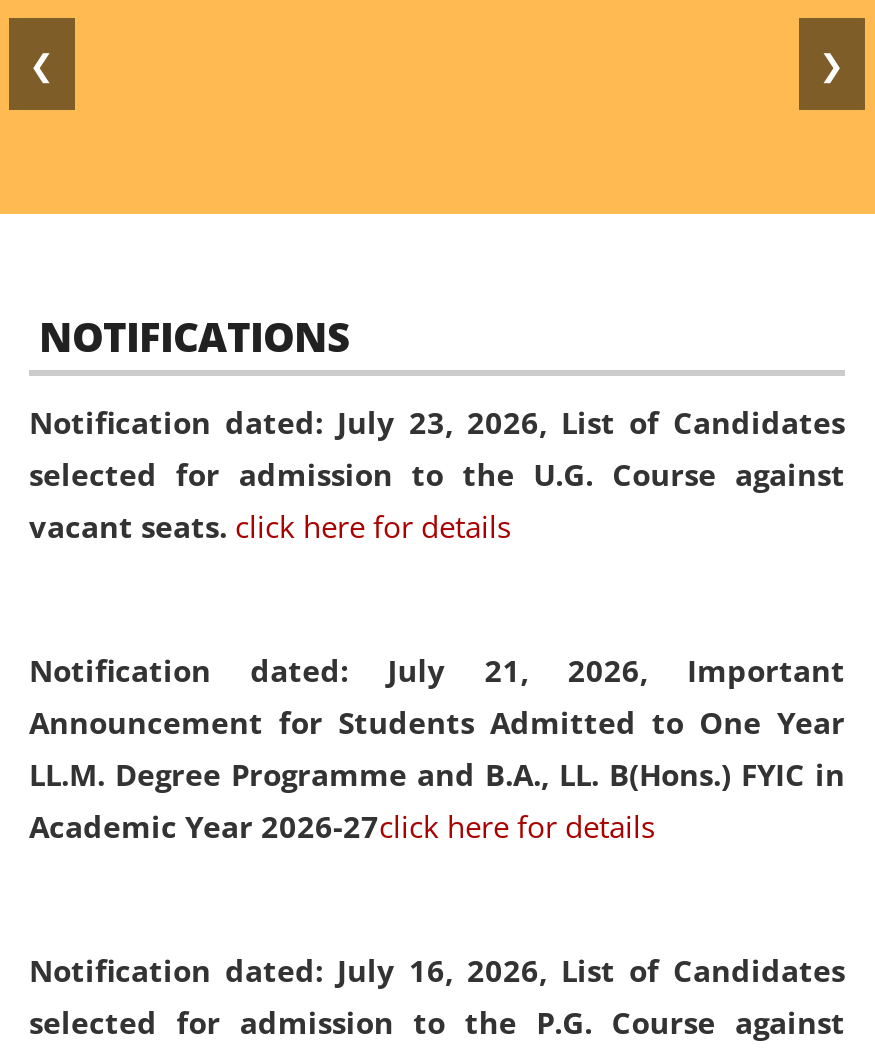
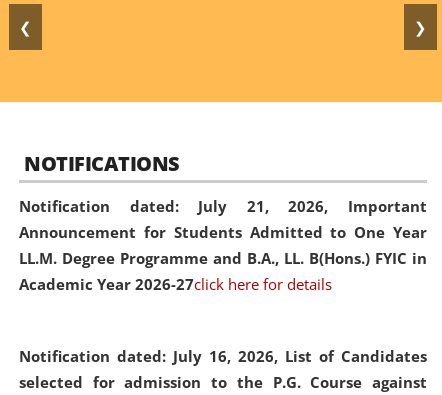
[29,401,845,545] Notification dated: July 23, 2026, List of Candidates | selected for admission to the U.G. Course against | vacant seats. click here for details -> none

